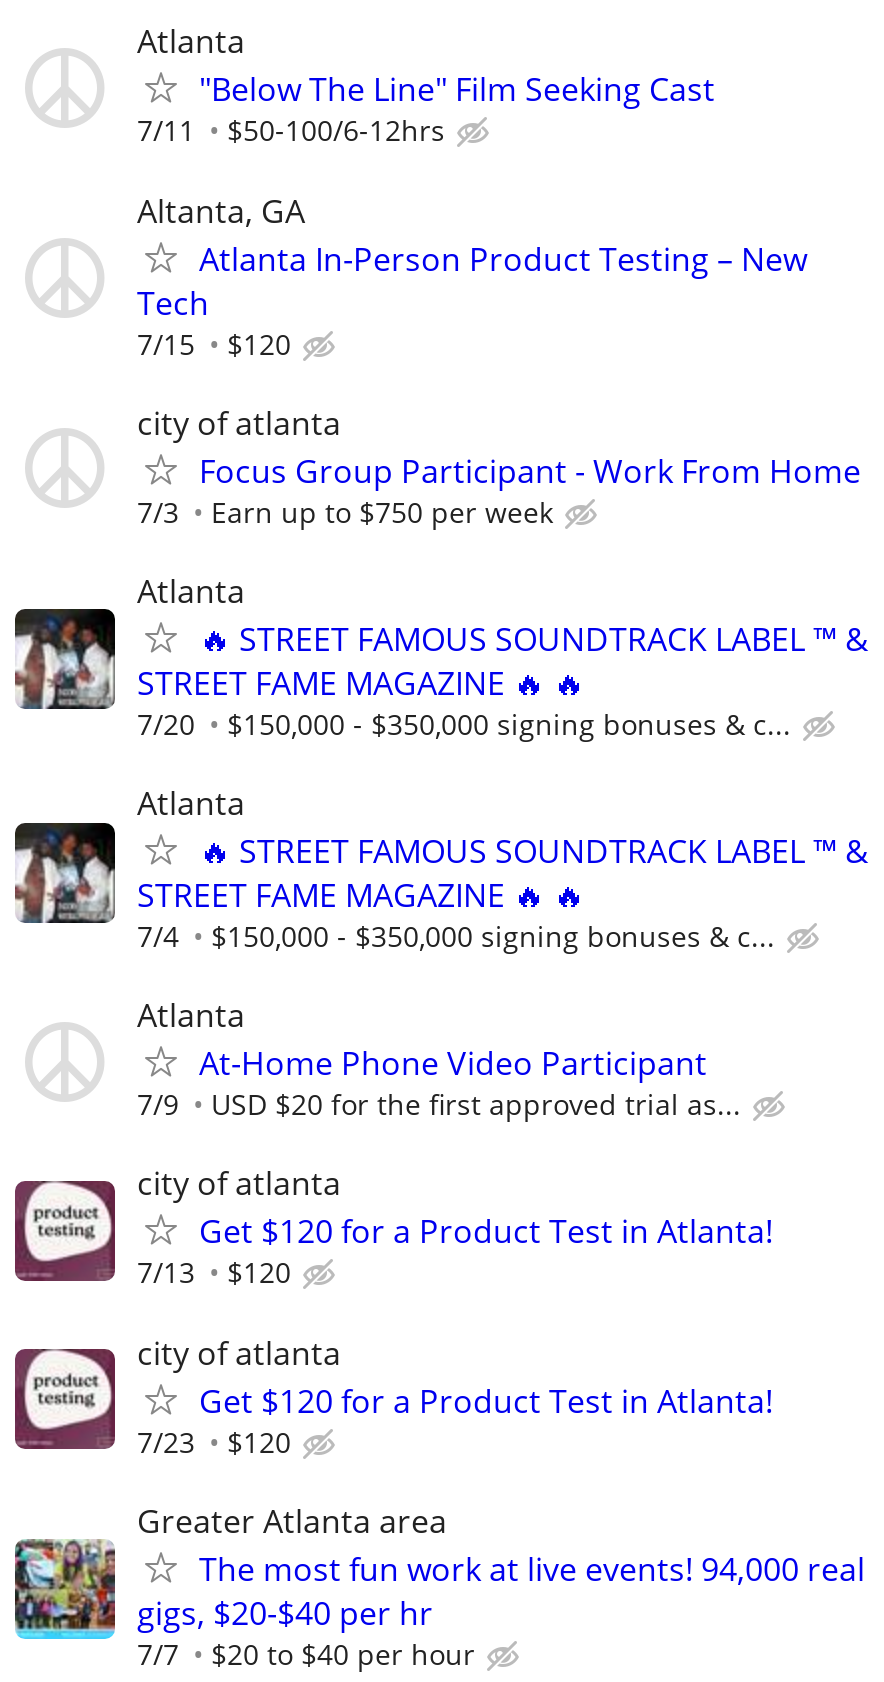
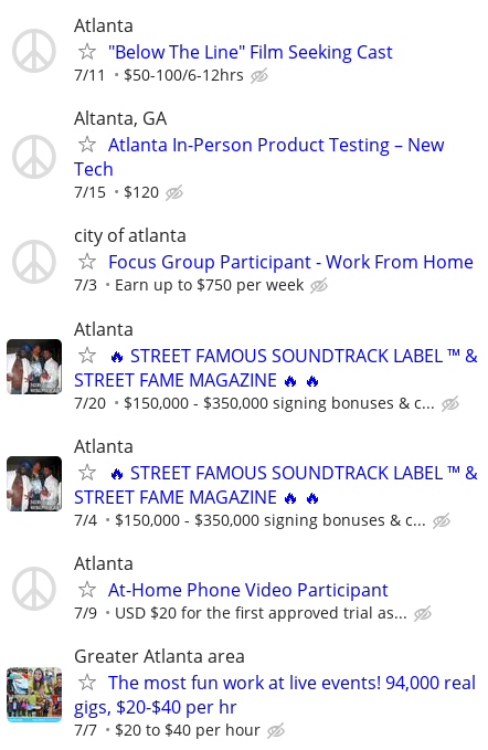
[13,1162,773,1460] [image] | city of atlanta | Get $120 for a Product Test in Atlanta! | 7/13 | $120 | city of atlanta | Get $120 for a Product Test in Atlanta! | 7/23 | $120 -> none
[13,1348,117,1452] [image] -> none

